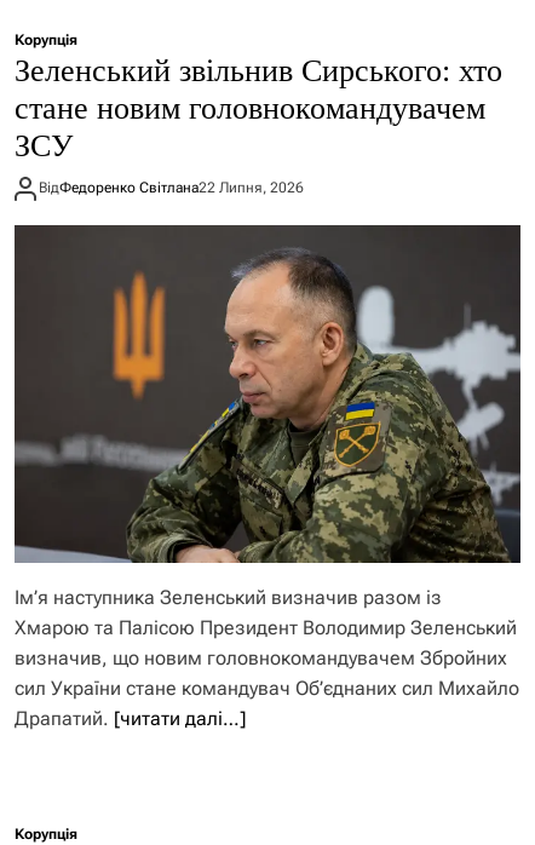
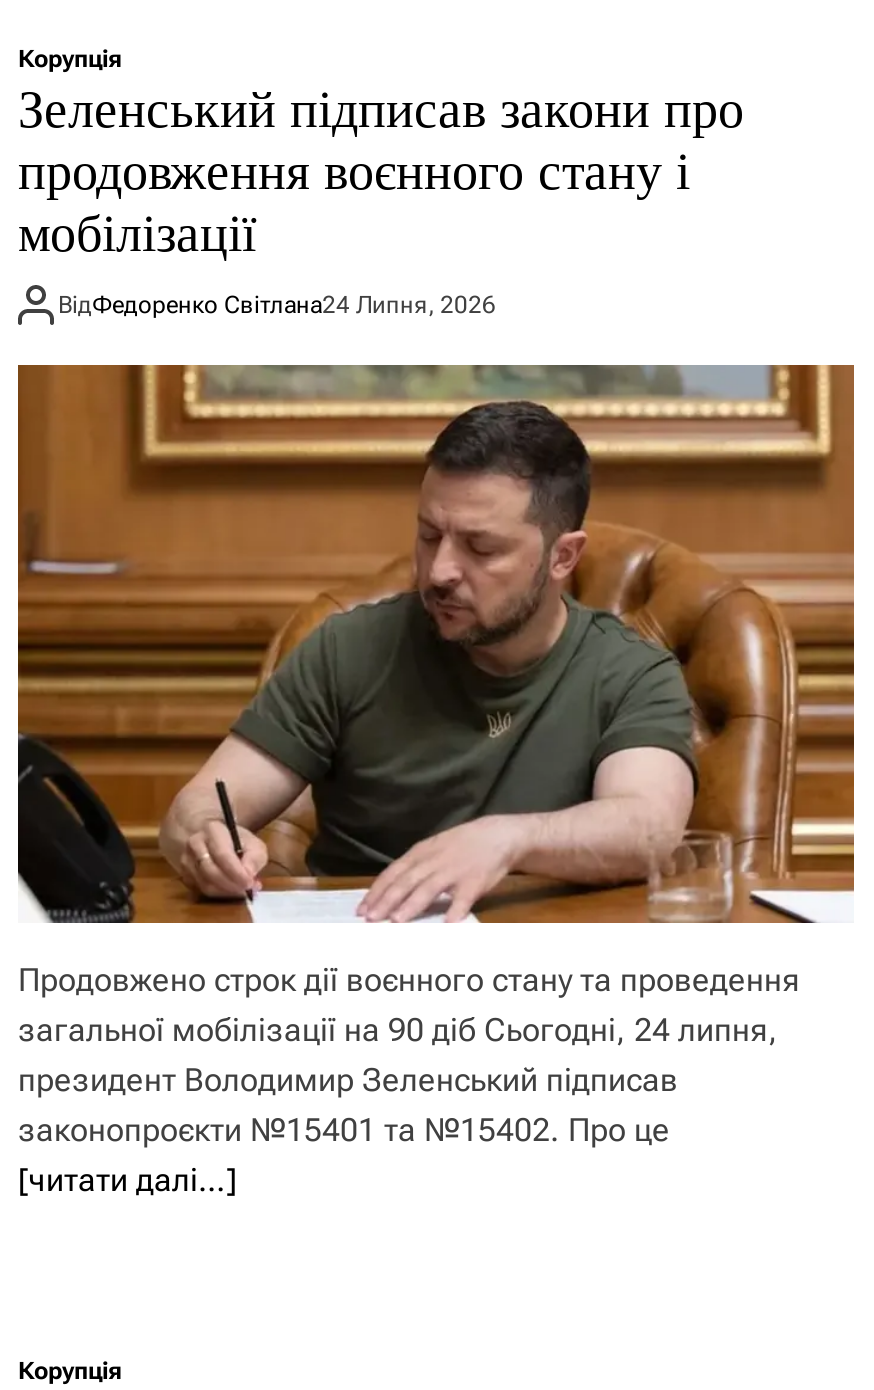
[15,53,502,163] Зеленський звільнив Сирського: хто | стане новим головнокомандувачем | ЗСУ -> [18,81,744,263] Зеленський підписав закони про | продовження воєнного стану і | мобілізації
[39,179,304,196] ВідФедоренко Світлана22 Липня, 2026 -> [58,290,496,318] ВідФедоренко Світлана24 Липня, 2026
[13,224,522,730] [image] | Ім’я наступника Зеленський визначив разом із | Хмарою та Палісою Президент Володимир Зеленський | визначив, що новим головнокомандувачем Збройних | сил України стане командувач Об’єднаних сил Михайло | Драпатий. [читати далі…] -> [16,362,856,1199] [image] | Продовжено строк дії воєнного стану та проведення | загальної мобілізації на 90 діб Сьогодні, 24 липня, | президент Володимир Зеленський підписав | законопроєкти №15401 та №15402. Про це | [читати далі…]

